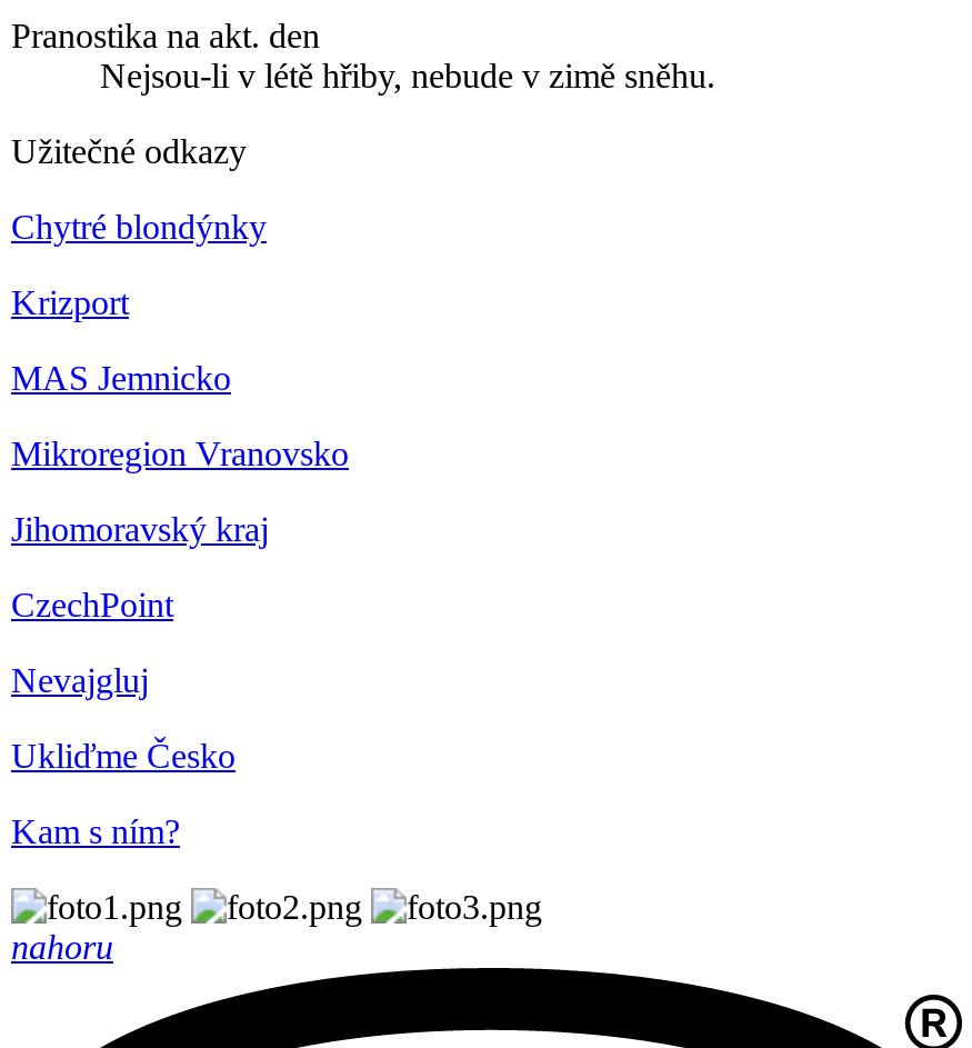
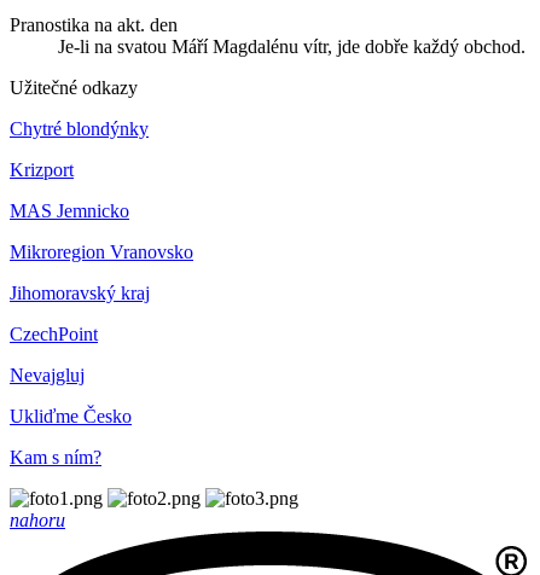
[100,56,715,94] Nejsou-li v létě hřiby, nebude v zimě sněhu. -> [58,36,526,56] Je-li na svatou Máří Magdalénu vítr, jde dobře každý obchod.

